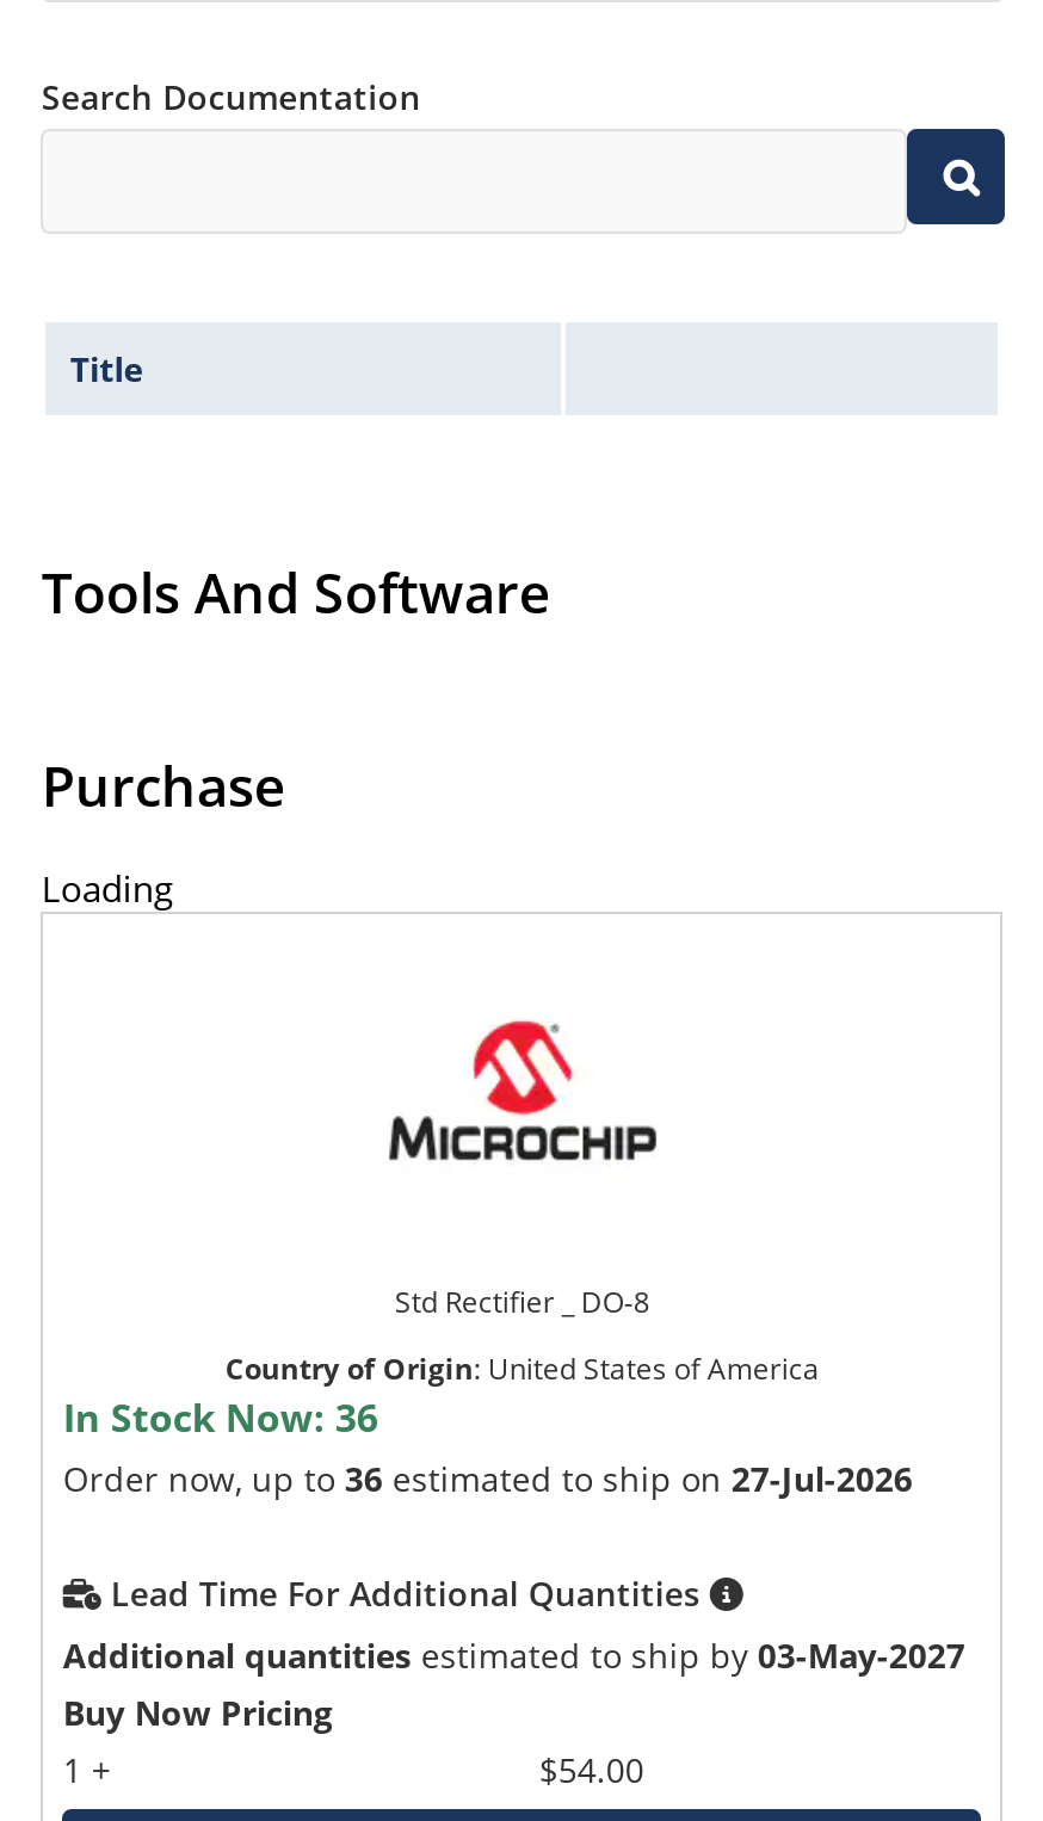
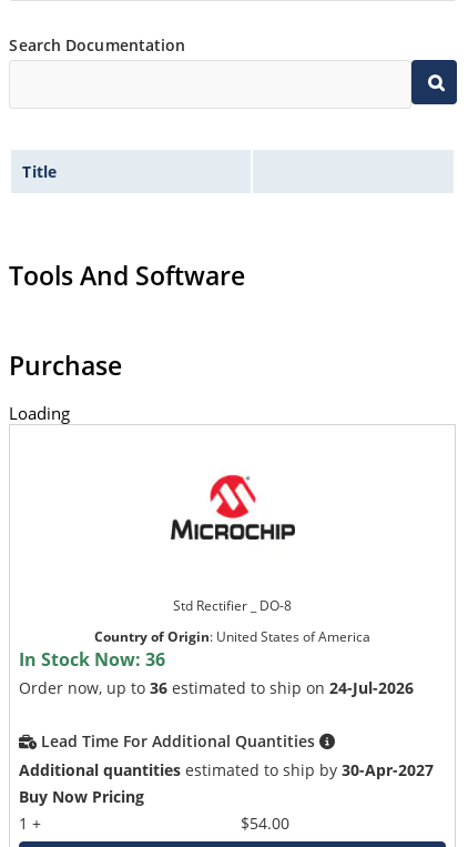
[63,1455,913,1500] Order now, up to 36 estimated to ship on 27-Jul-2026 -> [19,677,414,698] Order now, up to 36 estimated to ship on 24-Jul-2026
[63,1632,965,1677] Additional quantities estimated to ship by 03-May-2027 -> [19,759,434,780] Additional quantities estimated to ship by 30-Apr-2027

